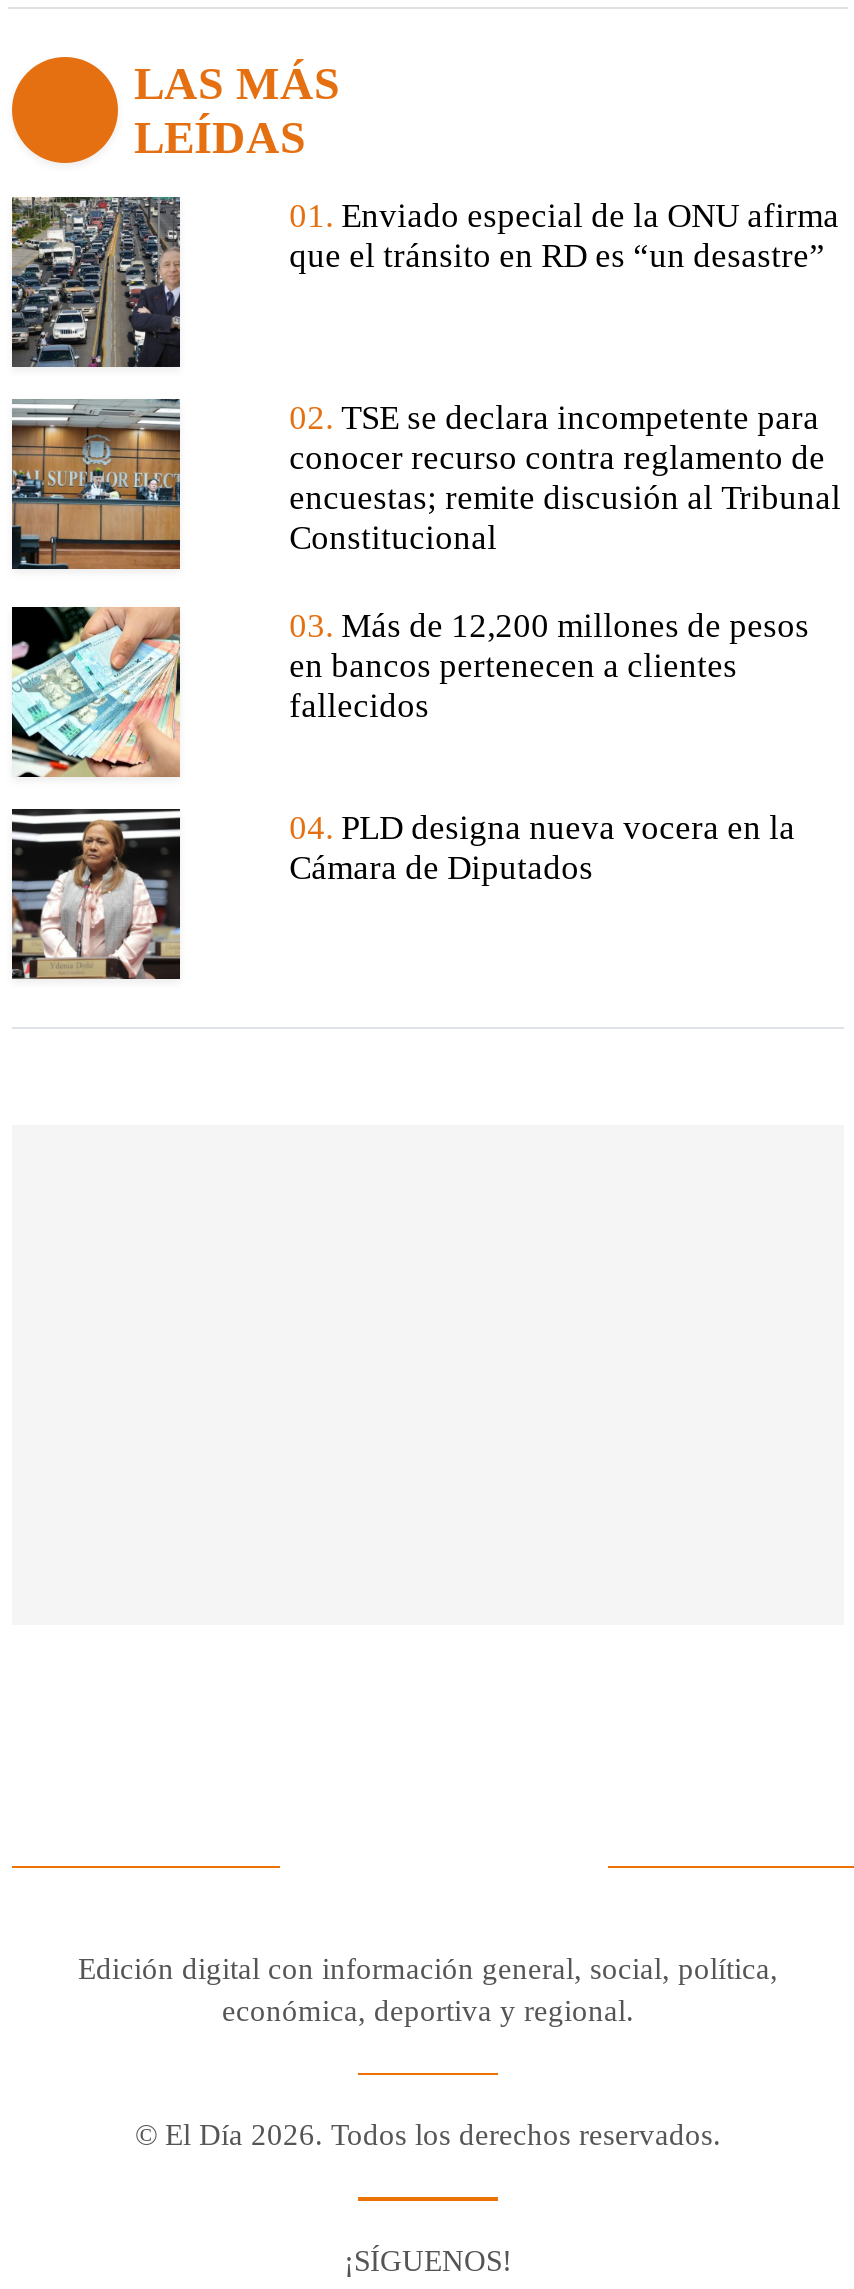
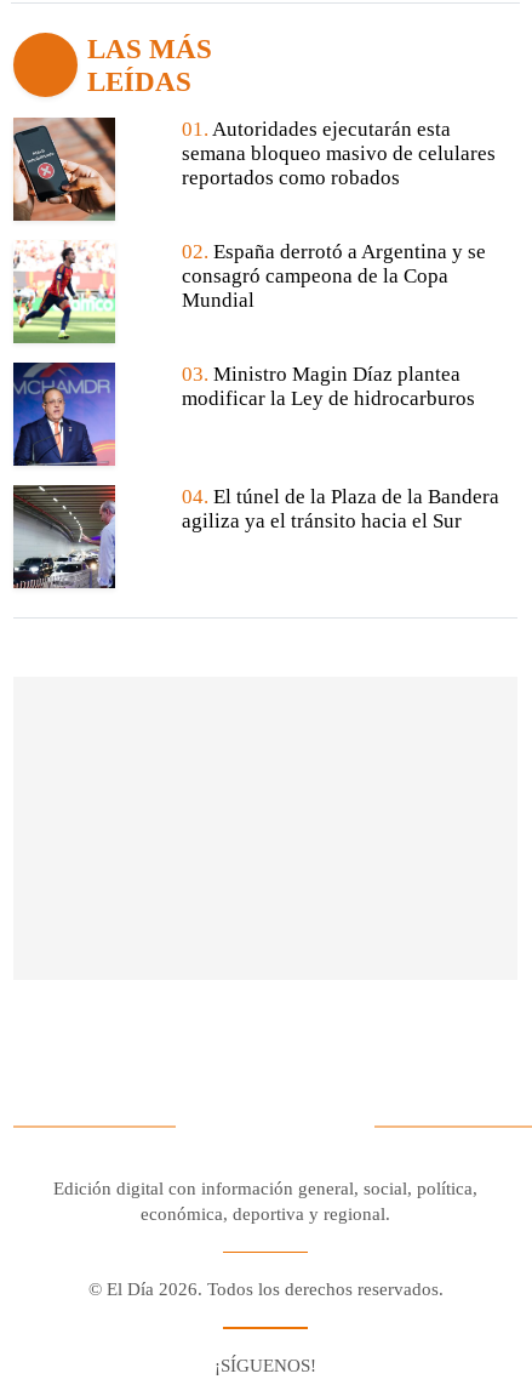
[10,195,182,369] [image] -> [12,116,116,222] [image]
[289,197,839,275] 01. Enviado especial de la ONU afirma | que el tránsito en RD es “un desastre” -> [181,118,495,189] 01. Autoridades ejecutarán esta | semana bloqueo masivo de celulares | reportados como robados
[10,397,182,571] [image] -> [12,240,116,344] [image]
[289,399,841,557] 02. TSE se declara incompetente para | conocer recurso contra reglamento de | encuestas; remite discusión al Tribunal | Constitucional -> [181,240,486,312] 02. España derrotó a Argentina y se | consagró campeona de la Copa | Mundial
[10,605,182,779] [image] -> [12,361,116,467] [image]
[289,607,809,725] 03. Más de 12,200 millones de pesos | en bancos pertenecen a clientes | fallecidos -> [181,363,475,410] 03. Ministro Magin Díaz plantea | modificar la Ley de hidrocarburos
[12,809,182,981] [image] -> [12,485,116,588] [image]
[289,809,795,887] 04. PLD designa nueva vocera en la | Cámara de Diputados -> [181,485,499,532] 04. El túnel de la Plaza de la Bandera | agiliza ya el tránsito hacia el Sur

